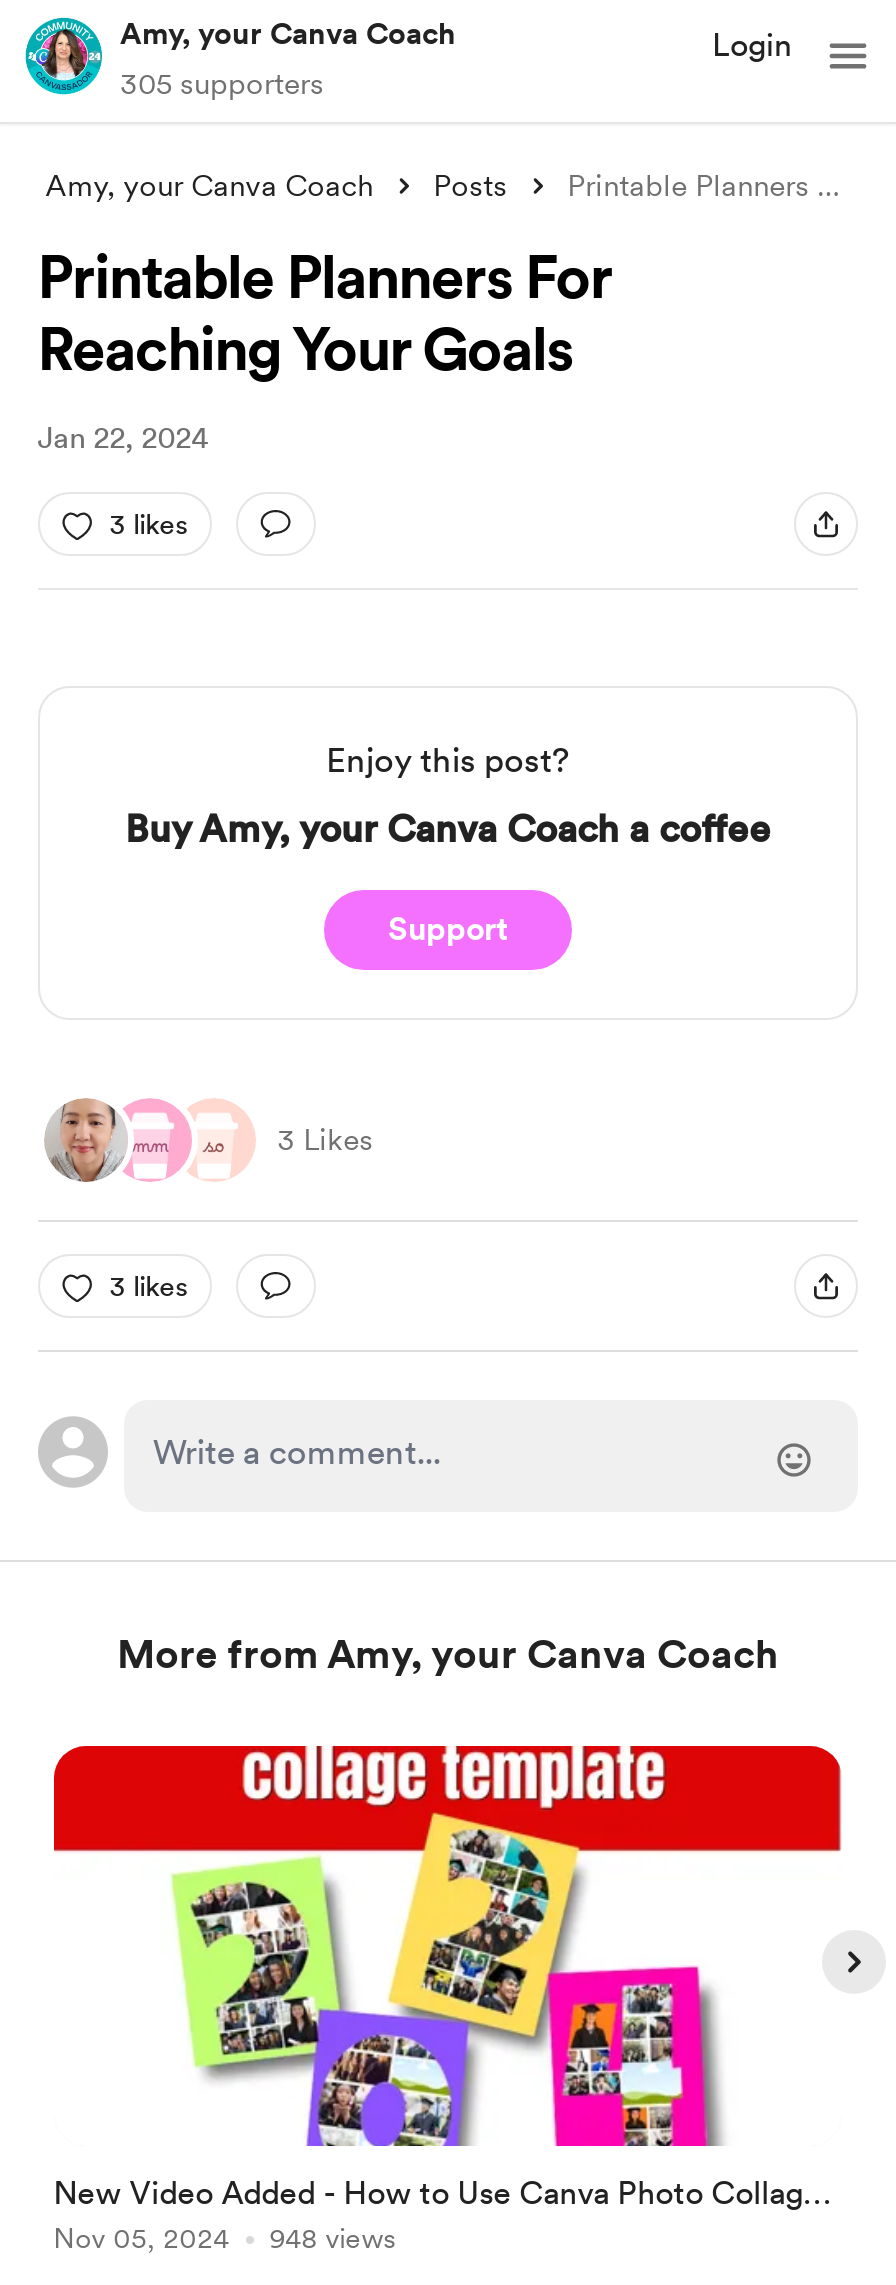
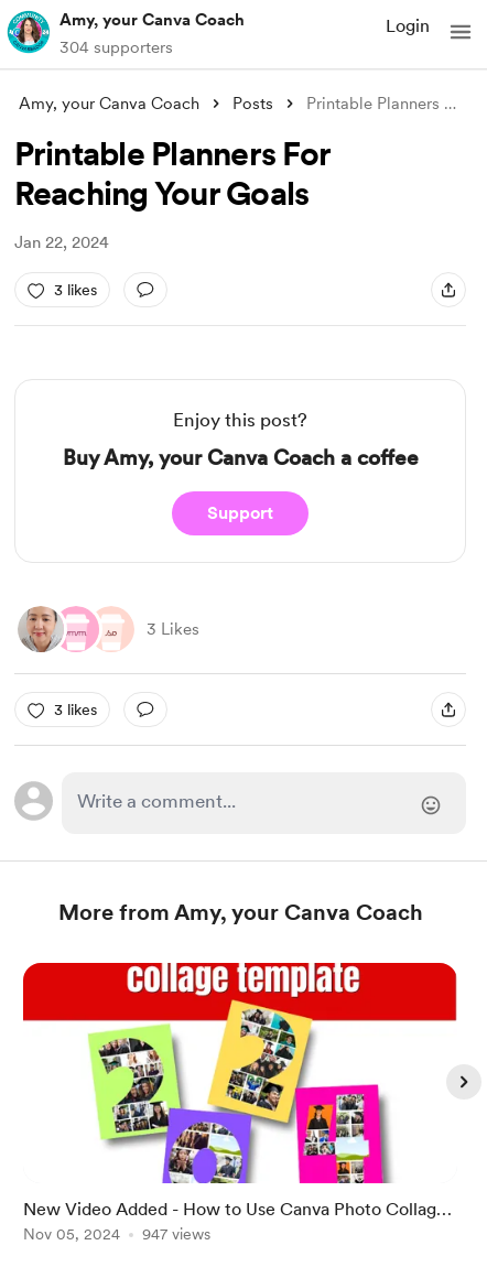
[120,66,324,102] 305 supporters -> [59,37,173,57] 304 supporters
[269,2222,395,2254] 948 views -> [142,1225,210,1243] 947 views

